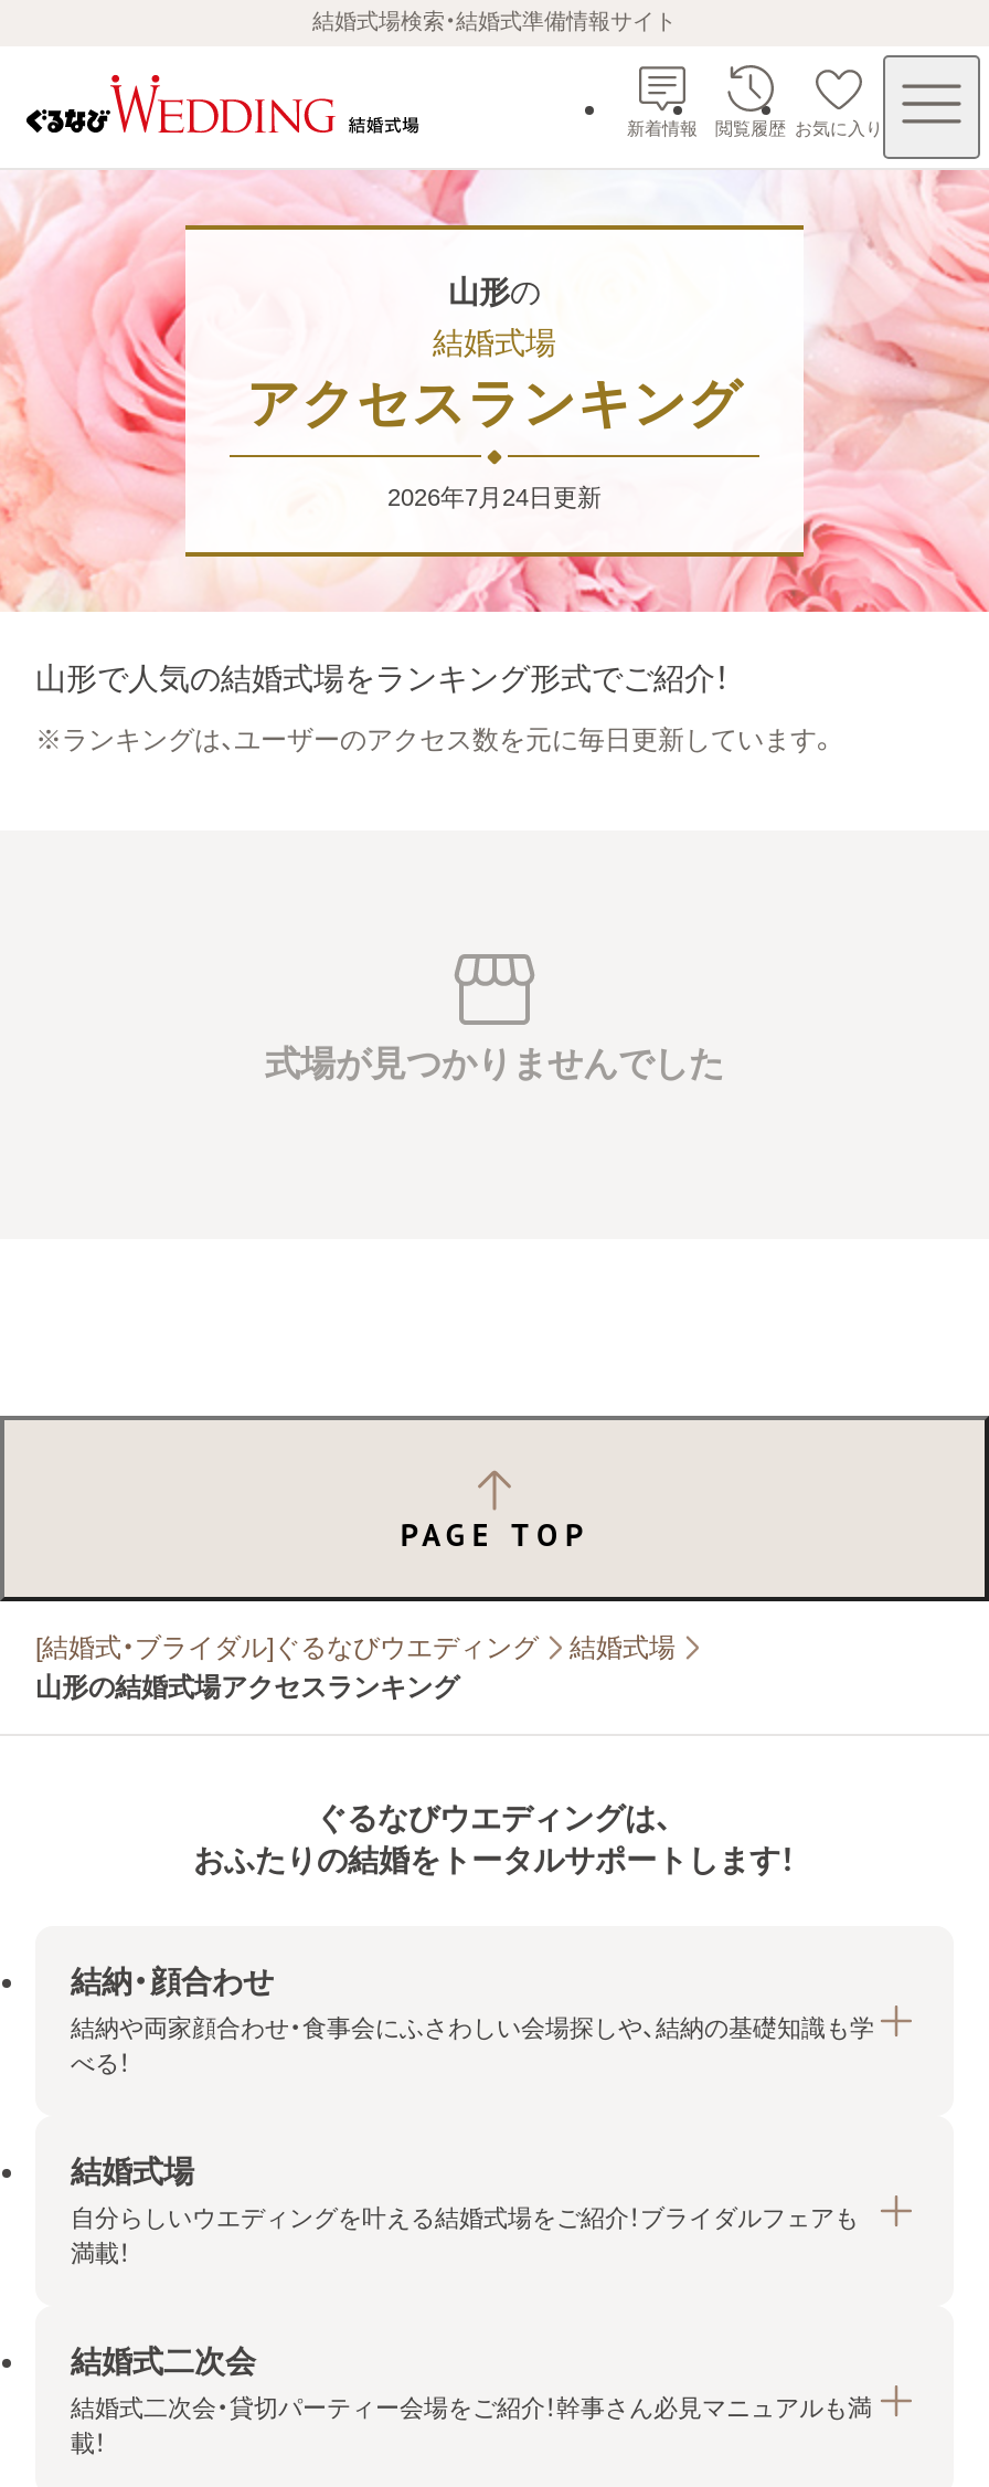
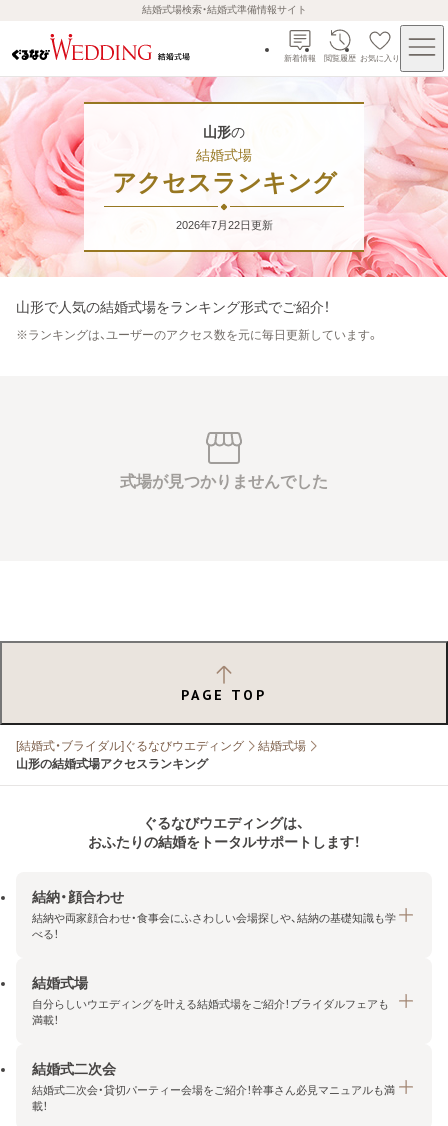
[387,483,602,509] 2026年7月24日更新 -> [175,218,272,230] 2026年7月22日更新

